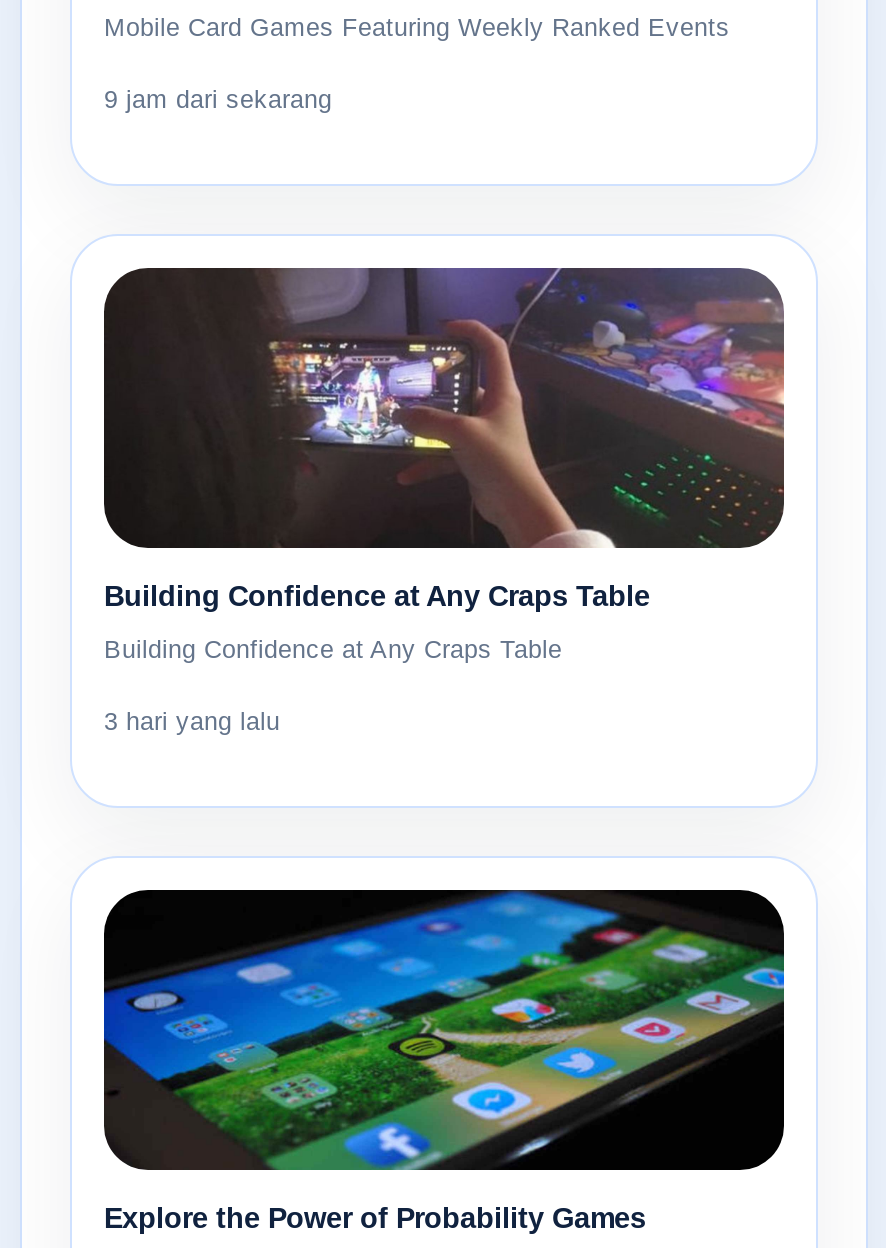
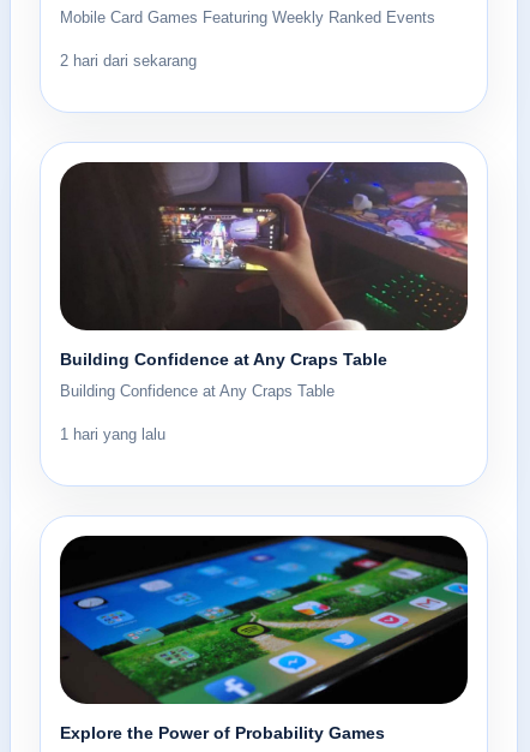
[104,86,332,114] 9 jam dari sekarang -> [60,53,197,70] 2 hari dari sekarang
[104,708,280,736] 3 hari yang lalu -> [60,427,165,444] 1 hari yang lalu

